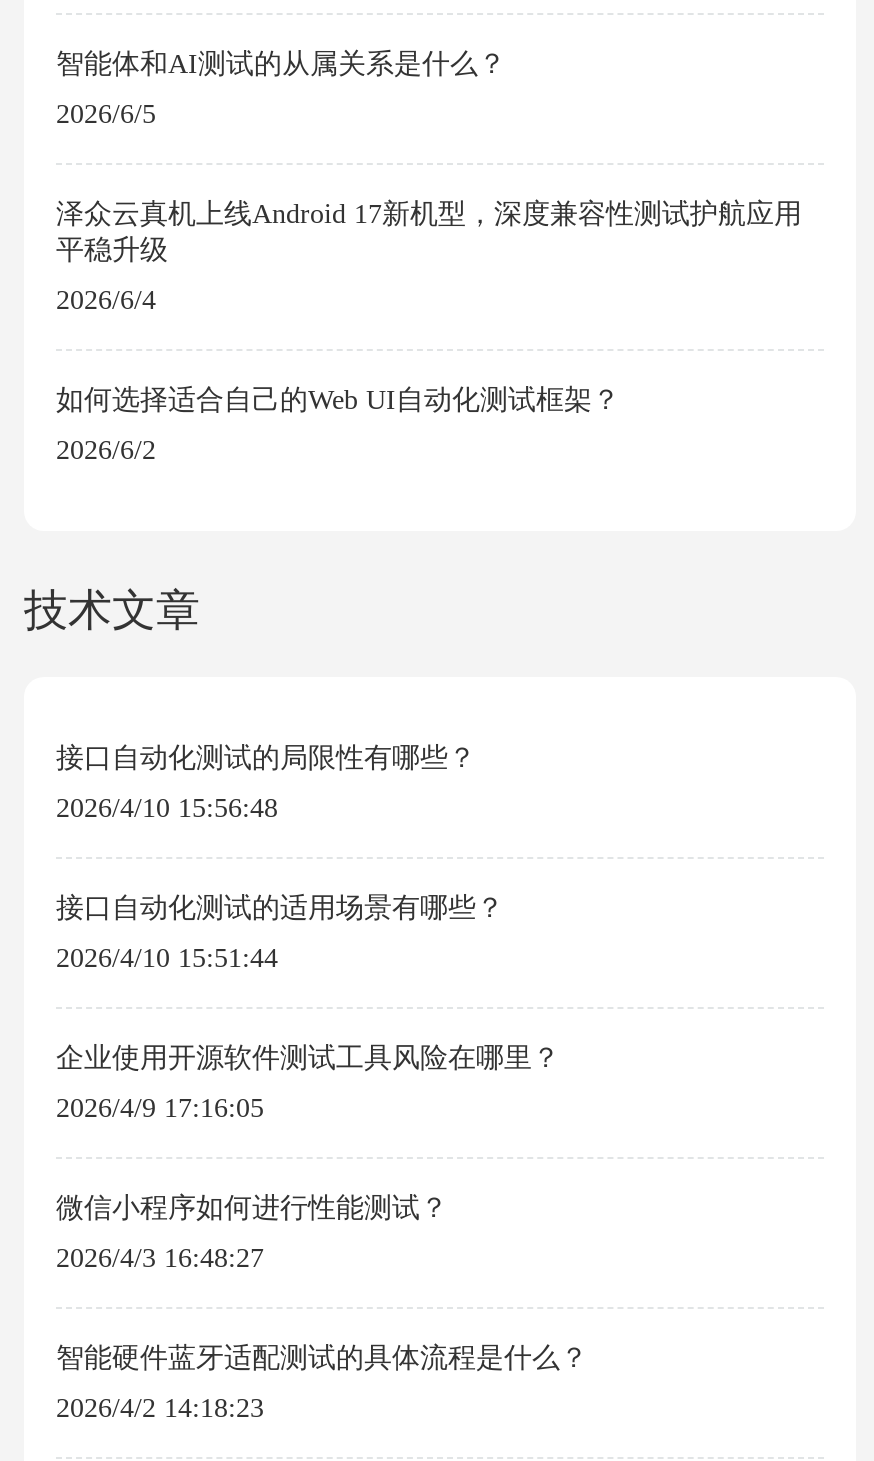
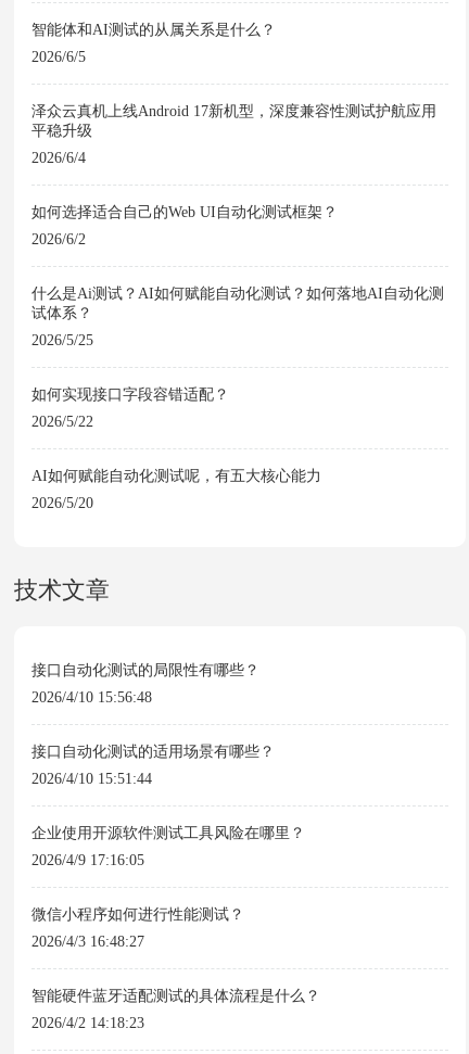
none -> [31,285,444,511] 什么是Ai测试？AI如何赋能自动化测试？如何落地AI自动化测 | 试体系？ | 2026/5/25 | 如何实现接口字段容错适配？ | 2026/5/22 | AI如何赋能自动化测试呢，有五大核心能力 | 2026/5/20

